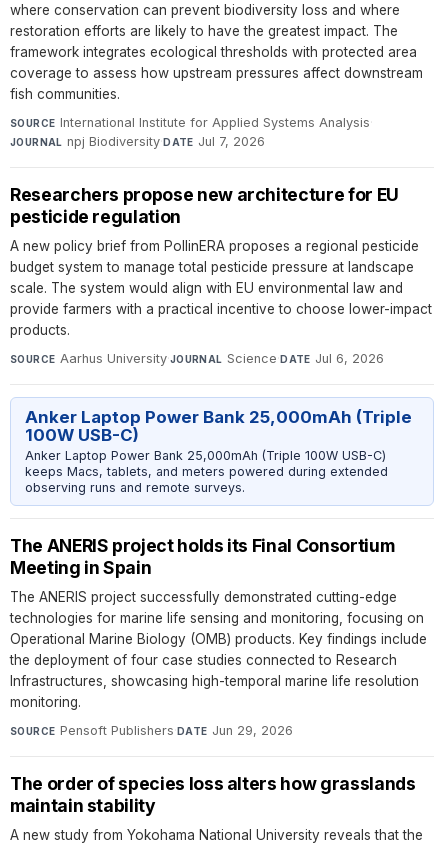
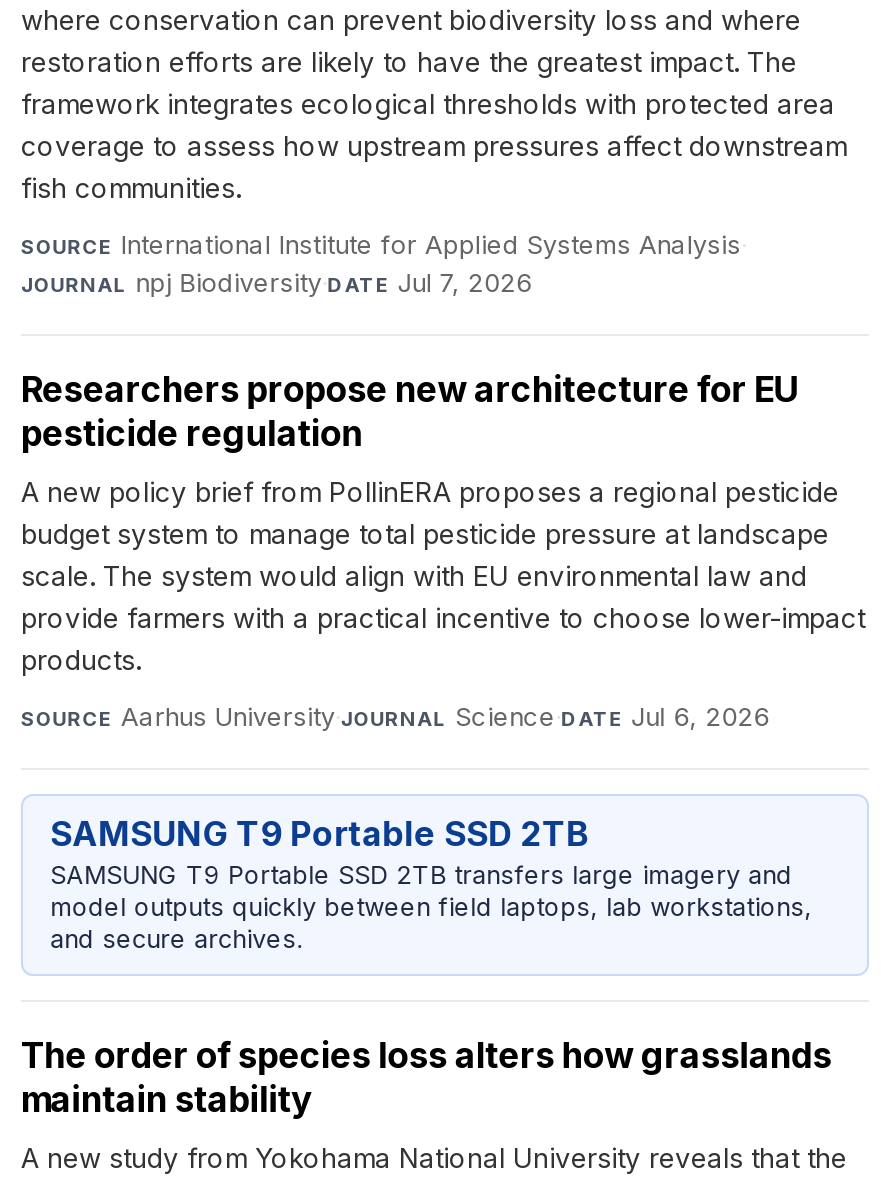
[10,407,427,738] Anker Laptop Power Bank 25,000mAh (Triple | 100W USB-C) | Anker Laptop Power Bank 25,000mAh (Triple 100W USB-C) | keeps Macs, tablets, and meters powered during extended | observing runs and remote surveys. | The ANERIS project holds its Final Consortium | Meeting in Spain | The ANERIS project successfully demonstrated cutting-edge | technologies for marine life sensing and monitoring, focusing on | Operational Marine Biology (OMB) products. Key findings include | the deployment of four case studies connected to Research | Infrastructures, showcasing high-temporal marine life resolution | monitoring. | SOURCE Pensoft Publishers · DATE Jun 29, 2026 -> [50,814,812,953] SAMSUNG T9 Portable SSD 2TB | SAMSUNG T9 Portable SSD 2TB transfers large imagery and | model outputs quickly between field laptops, lab workstations, | and secure archives.

